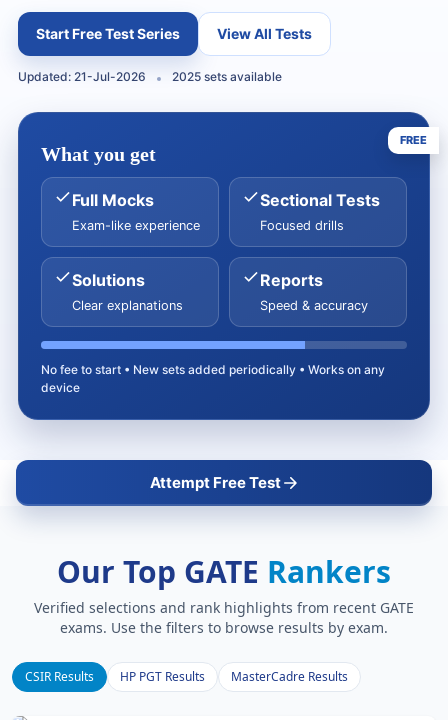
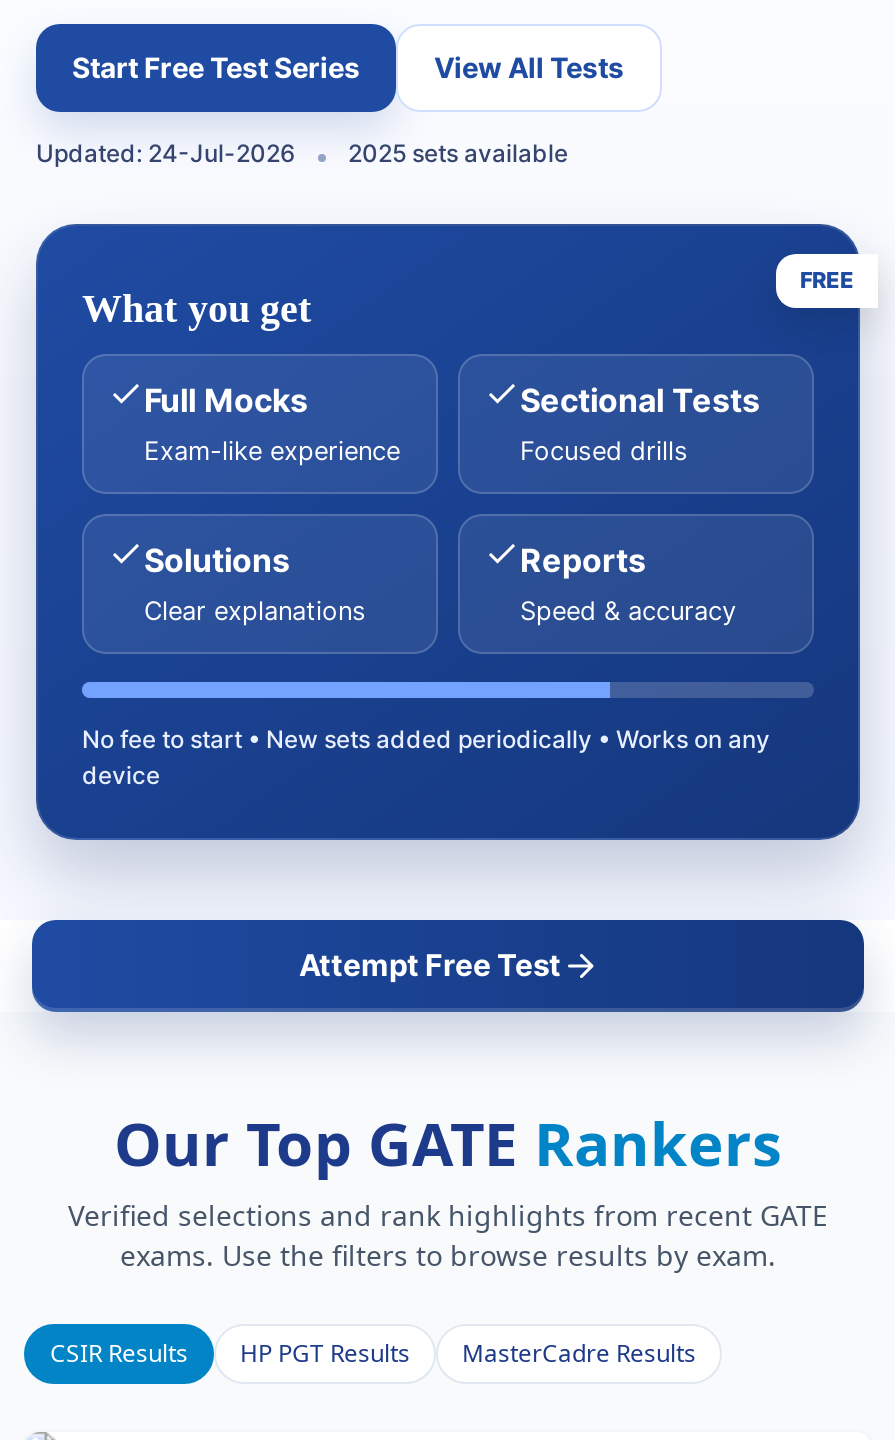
[18,69,282,84] Updated: 21-Jul-2026 2025 sets available -> [36,138,568,168] Updated: 24-Jul-2026 2025 sets available

